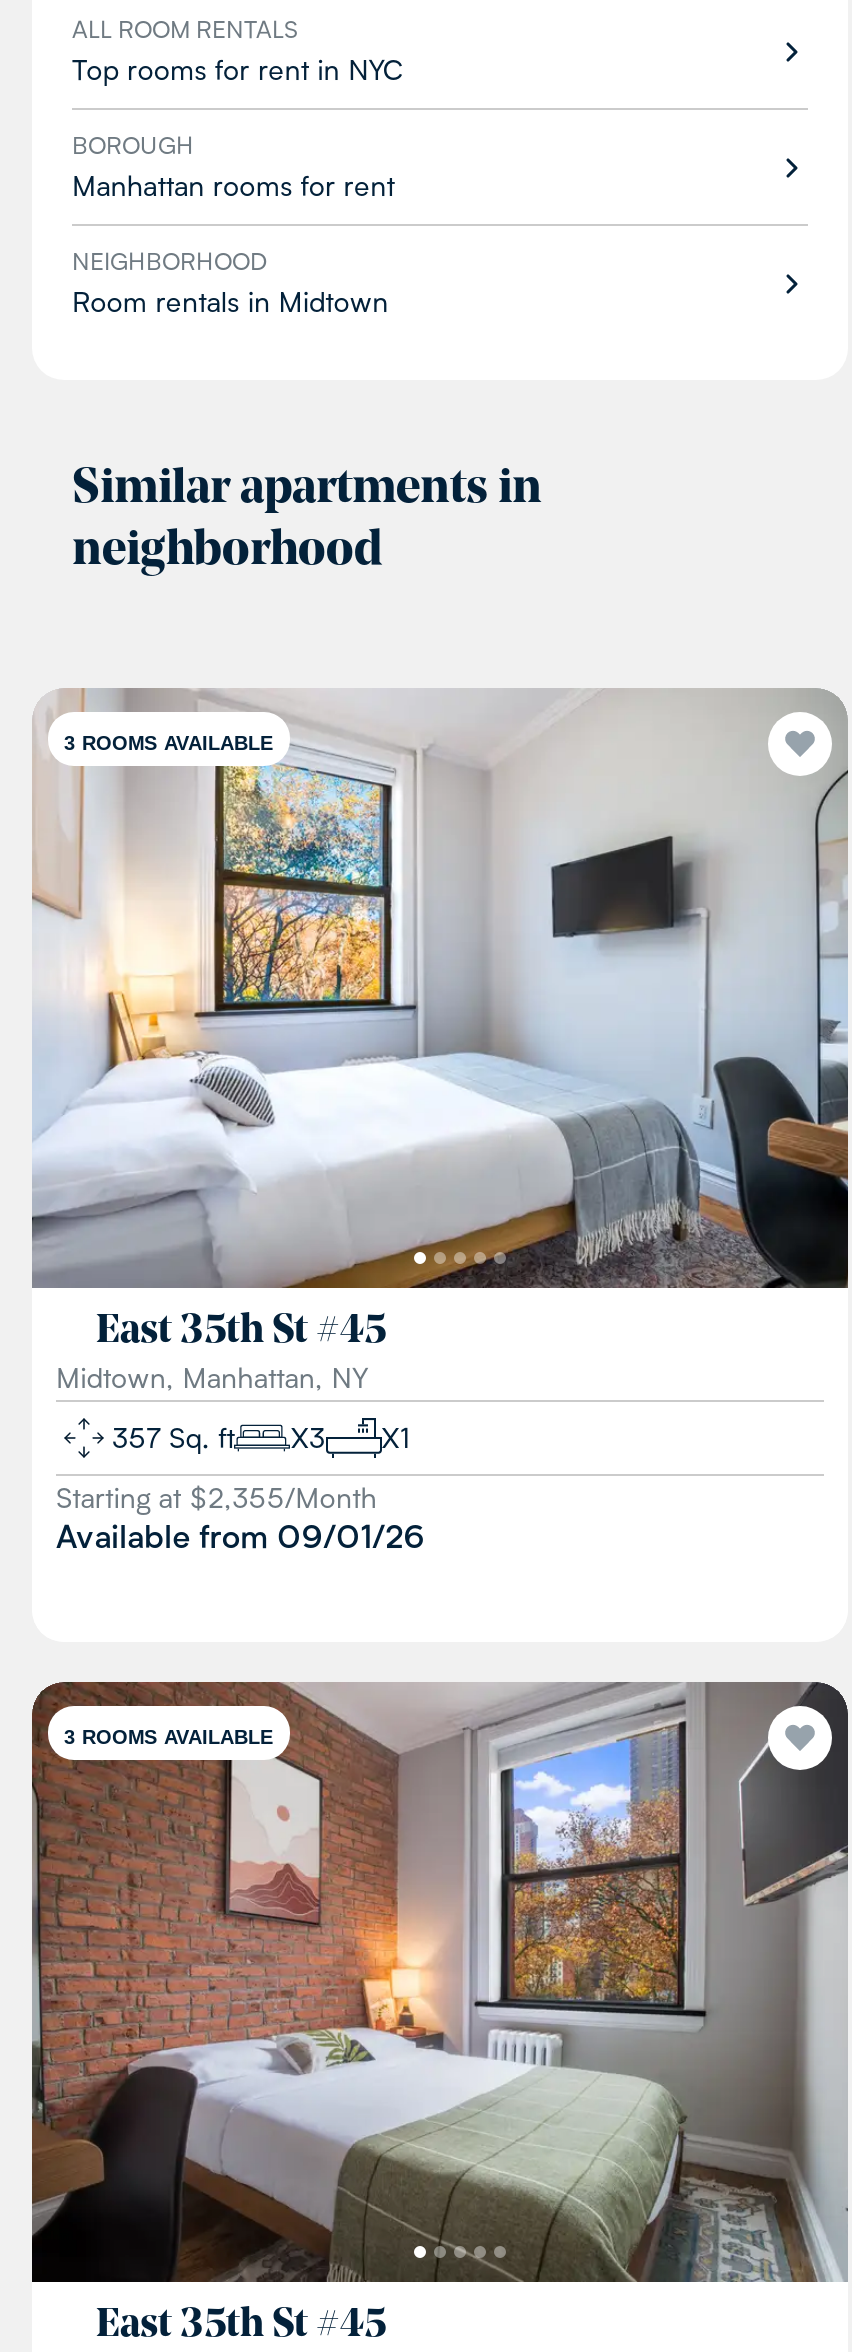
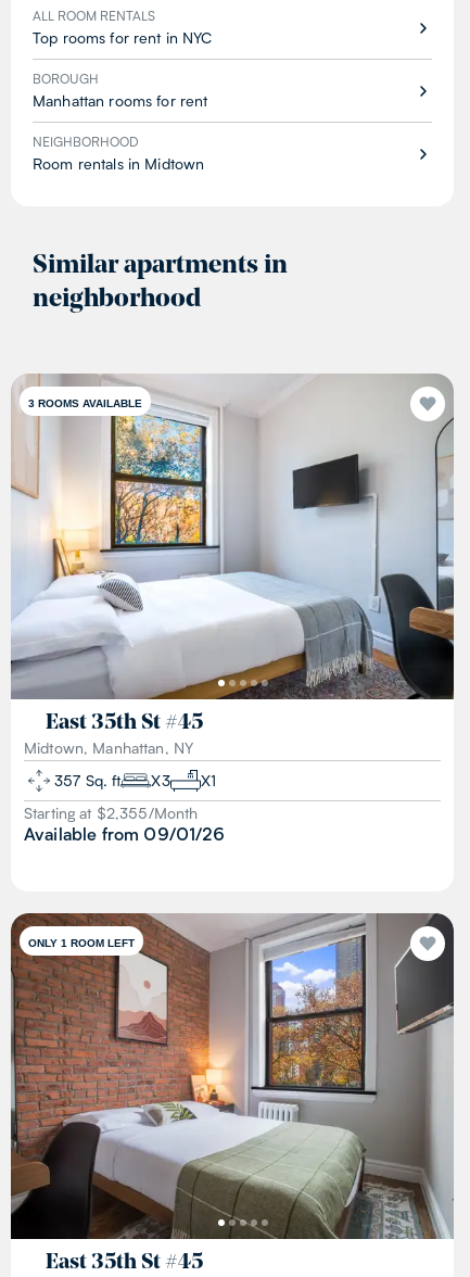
[64,1726,274,1748] 3 ROOMS AVAILABLE -> [28,937,135,949] ONLY 1 ROOM LEFT

